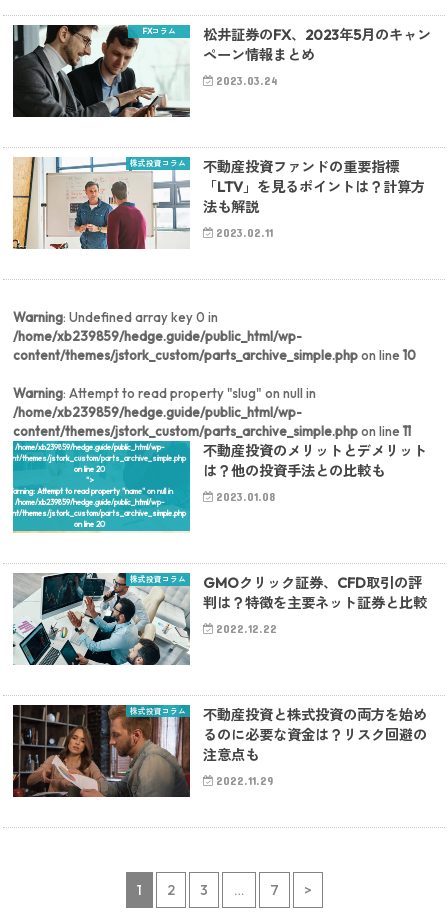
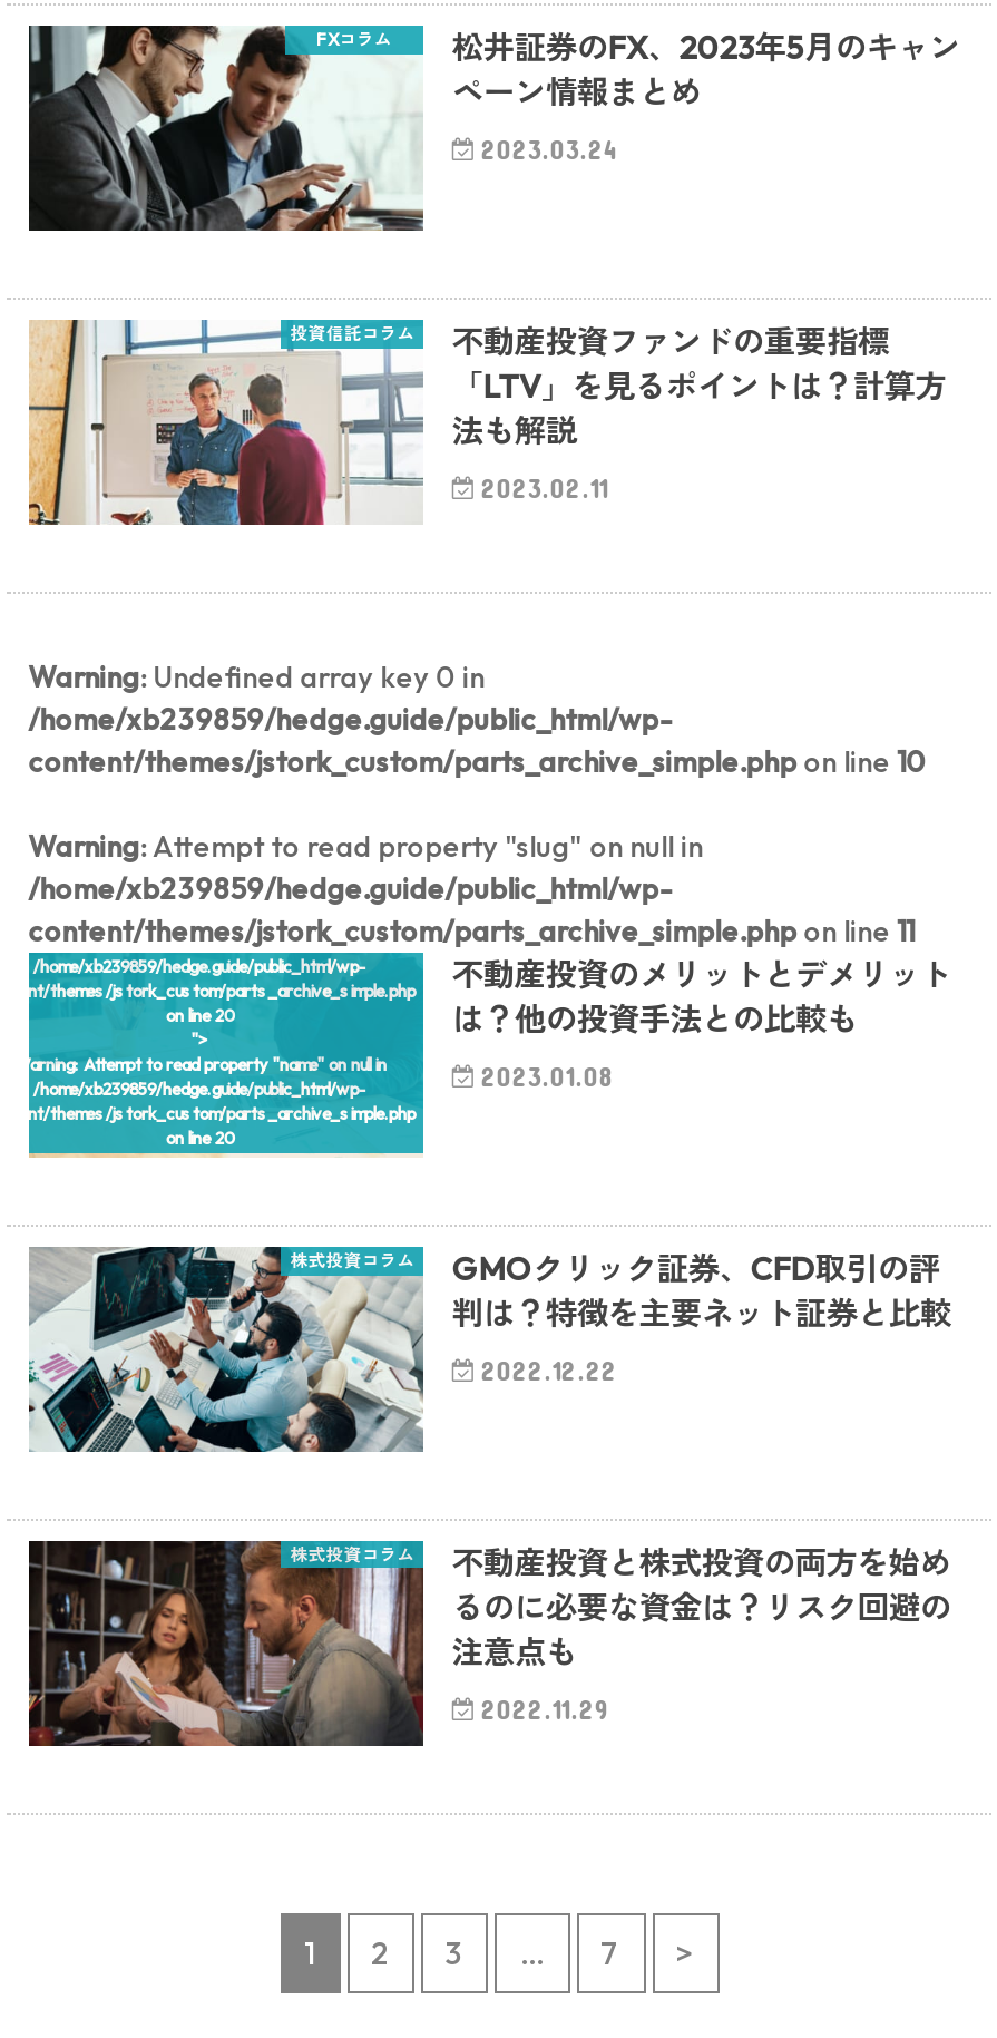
[130,158,186,168] 株式投資コラム -> [290,322,415,344] 投資信託コラム

